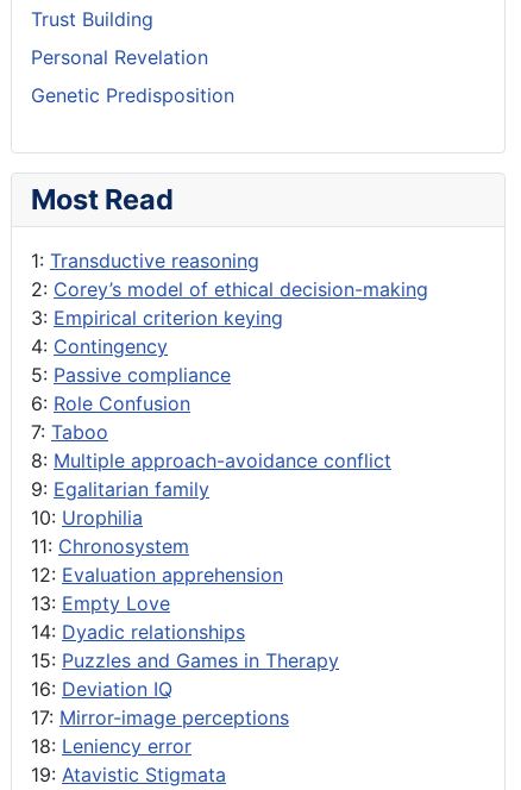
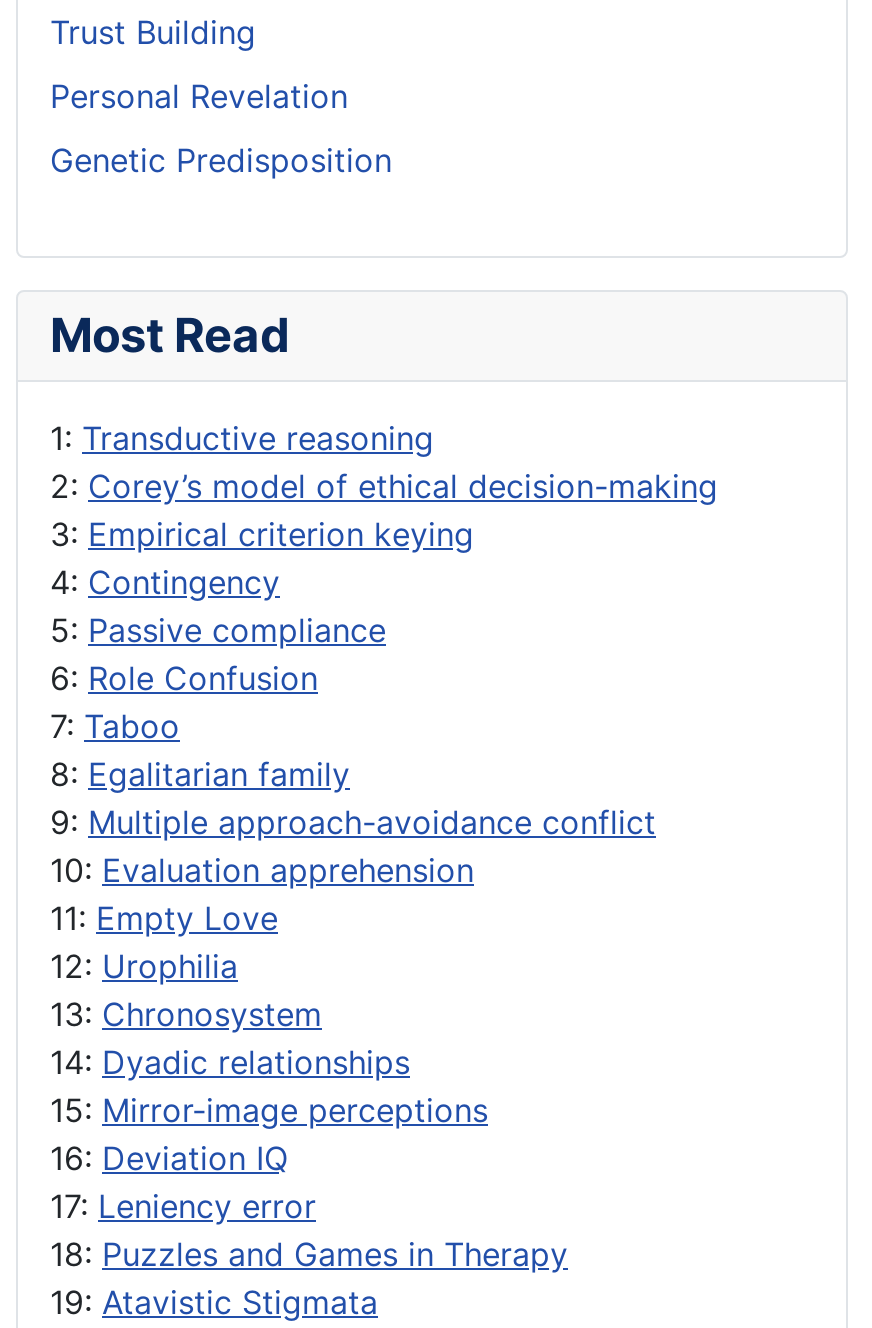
[31,449,391,615] 8: Multiple approach-avoidance conflict | 9: Egalitarian family | 10: Urophilia | 11: Chronosystem | 12: Evaluation apprehension | 13: Empty Love -> [50,754,656,1034] 8: Egalitarian family | 9: Multiple approach-avoidance conflict | 10: Evaluation apprehension | 11: Empty Love | 12: Urophilia | 13: Chronosystem
[31,649,339,672] 15: Puzzles and Games in Therapy -> [50,1090,488,1130] 15: Mirror-image perceptions
[31,706,289,758] 17: Mirror-image perceptions | 18: Leniency error -> [50,1186,568,1274] 17: Leniency error | 18: Puzzles and Games in Therapy

